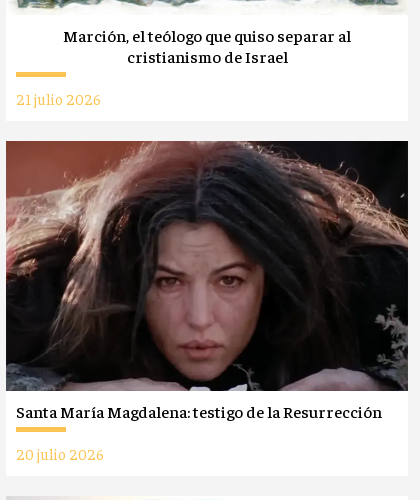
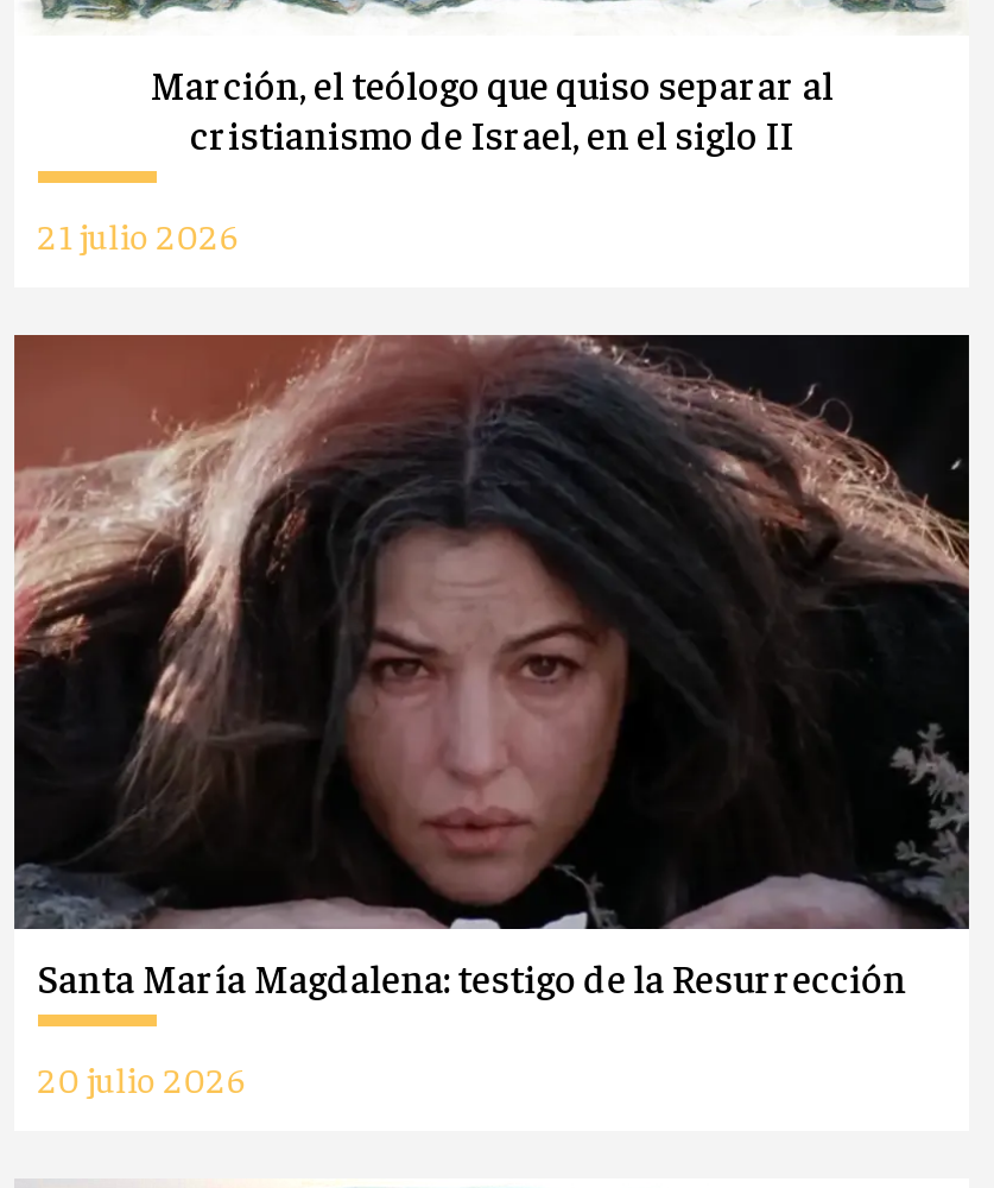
[126,46,287,67] cristianismo de Israel -> [190,110,793,160] cristianismo de Israel, en el siglo II

